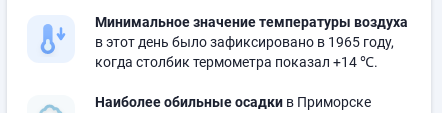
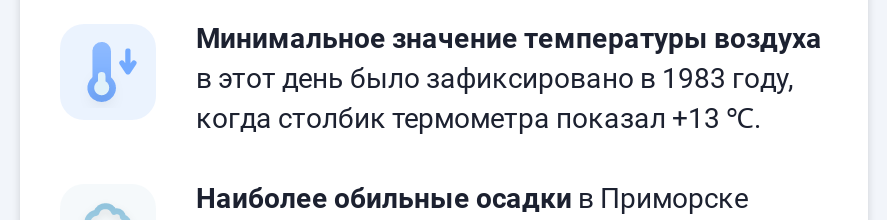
[95,34,394,50] в этот день было зафиксировано в 1965 году, -> [196,62,794,94] в этот день было зафиксировано в 1983 году,
[95,54,378,70] когда столбик термометра показал +14 ℃. -> [196,102,762,134] когда столбик термометра показал +13 ℃.

